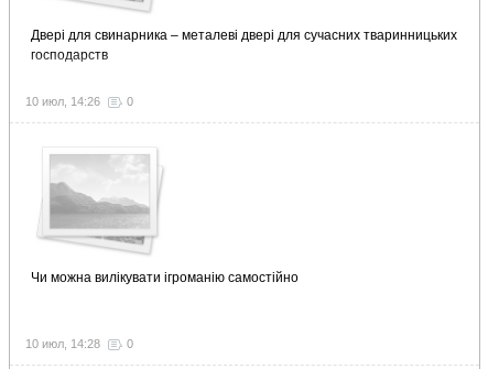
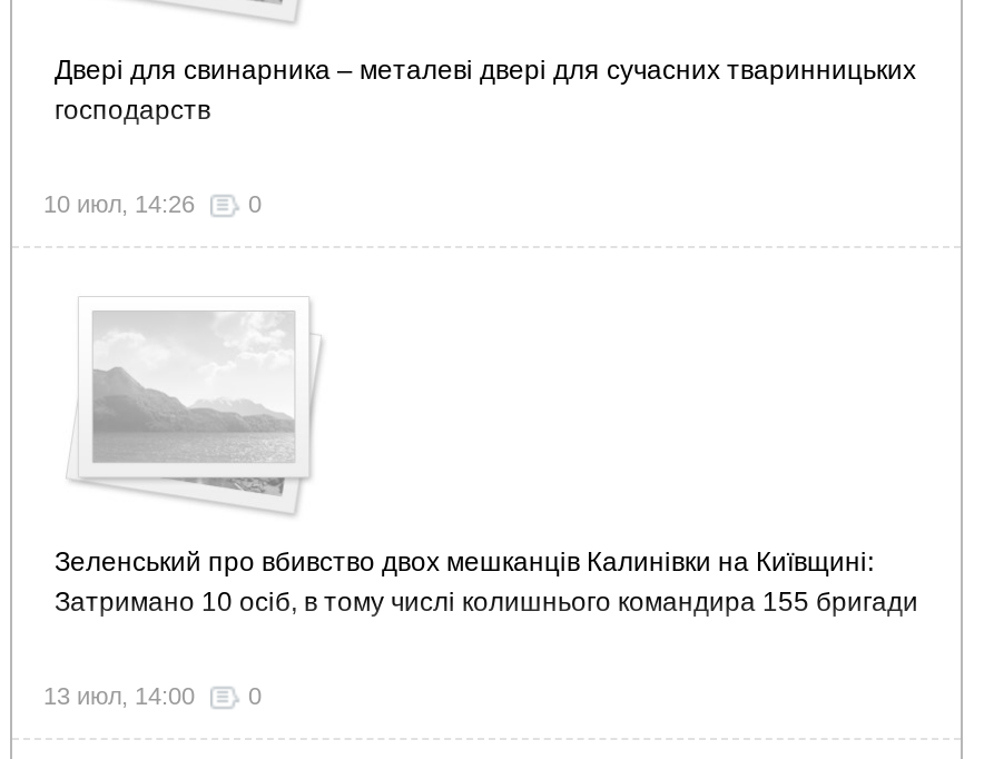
[31,270,299,285] Чи можна вилікувати ігроманію самостійно -> [55,545,918,616] Зеленський про вбивство двох мешканців Калинівки на Київщині: | Затримано 10 осіб, в тому числі колишнього командира 155 бригади
[25,337,133,350] 10 июл, 14:28 0 -> [43,681,262,707] 13 июл, 14:00 0

